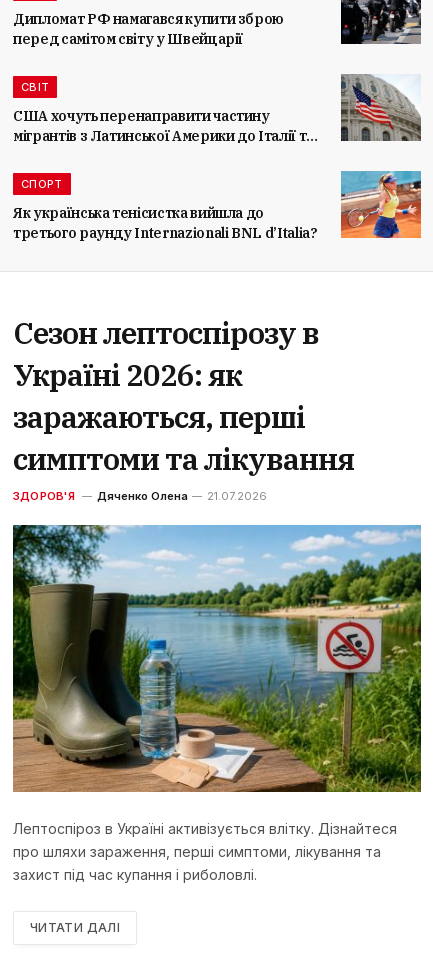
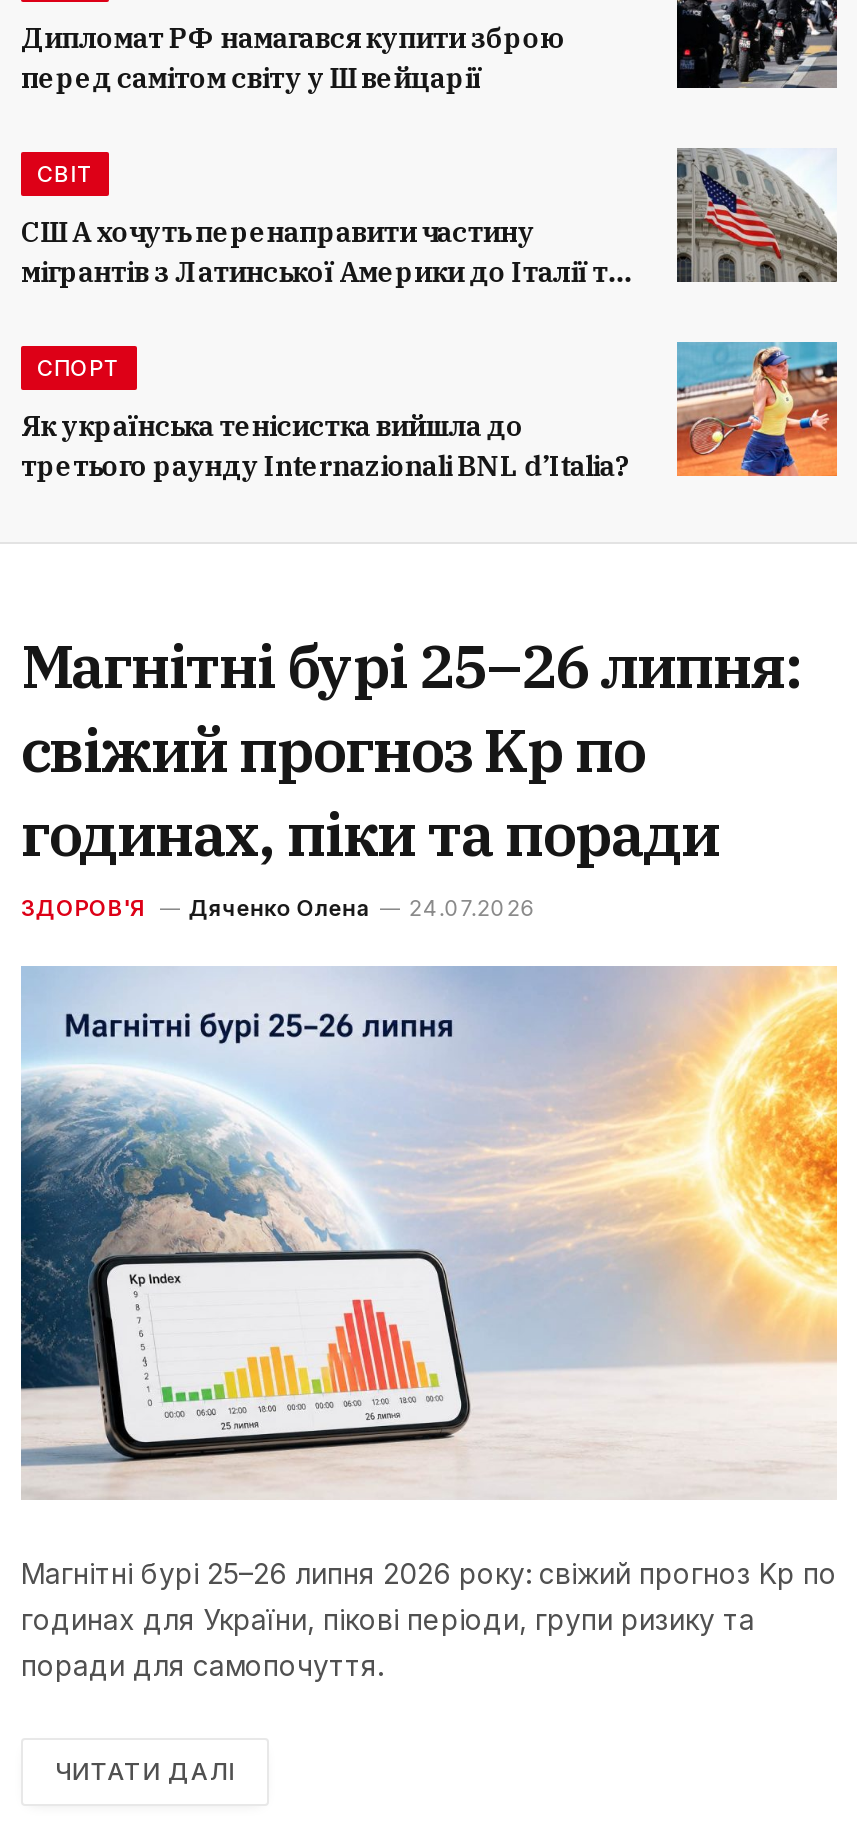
[13,313,354,478] Сезон лептоспірозу в | Україні 2026: як | заражаються, перші | симптоми та лікування -> [21,626,801,872] Магнітні бурі 25–26 липня: | свіжий прогноз Kp по | годинах, піки та поради
[13,489,267,503] ЗДОРОВ'Я Дяченко Олена 21.07.2026 -> [21,894,537,922] ЗДОРОВ'Я Дяченко Олена 24.07.2026
[12,524,422,883] [image] | Лептоспіроз в Україні активізується влітку. Дізнайтеся | про шляхи зараження, перші симптоми, лікування та | захист під час купання і риболовлі. -> [19,964,839,1681] [image] | Магнітні бурі 25–26 липня 2026 року: свіжий прогноз Kp по | годинах для України, пікові періоди, групи ризику та | поради для самопочуття.

